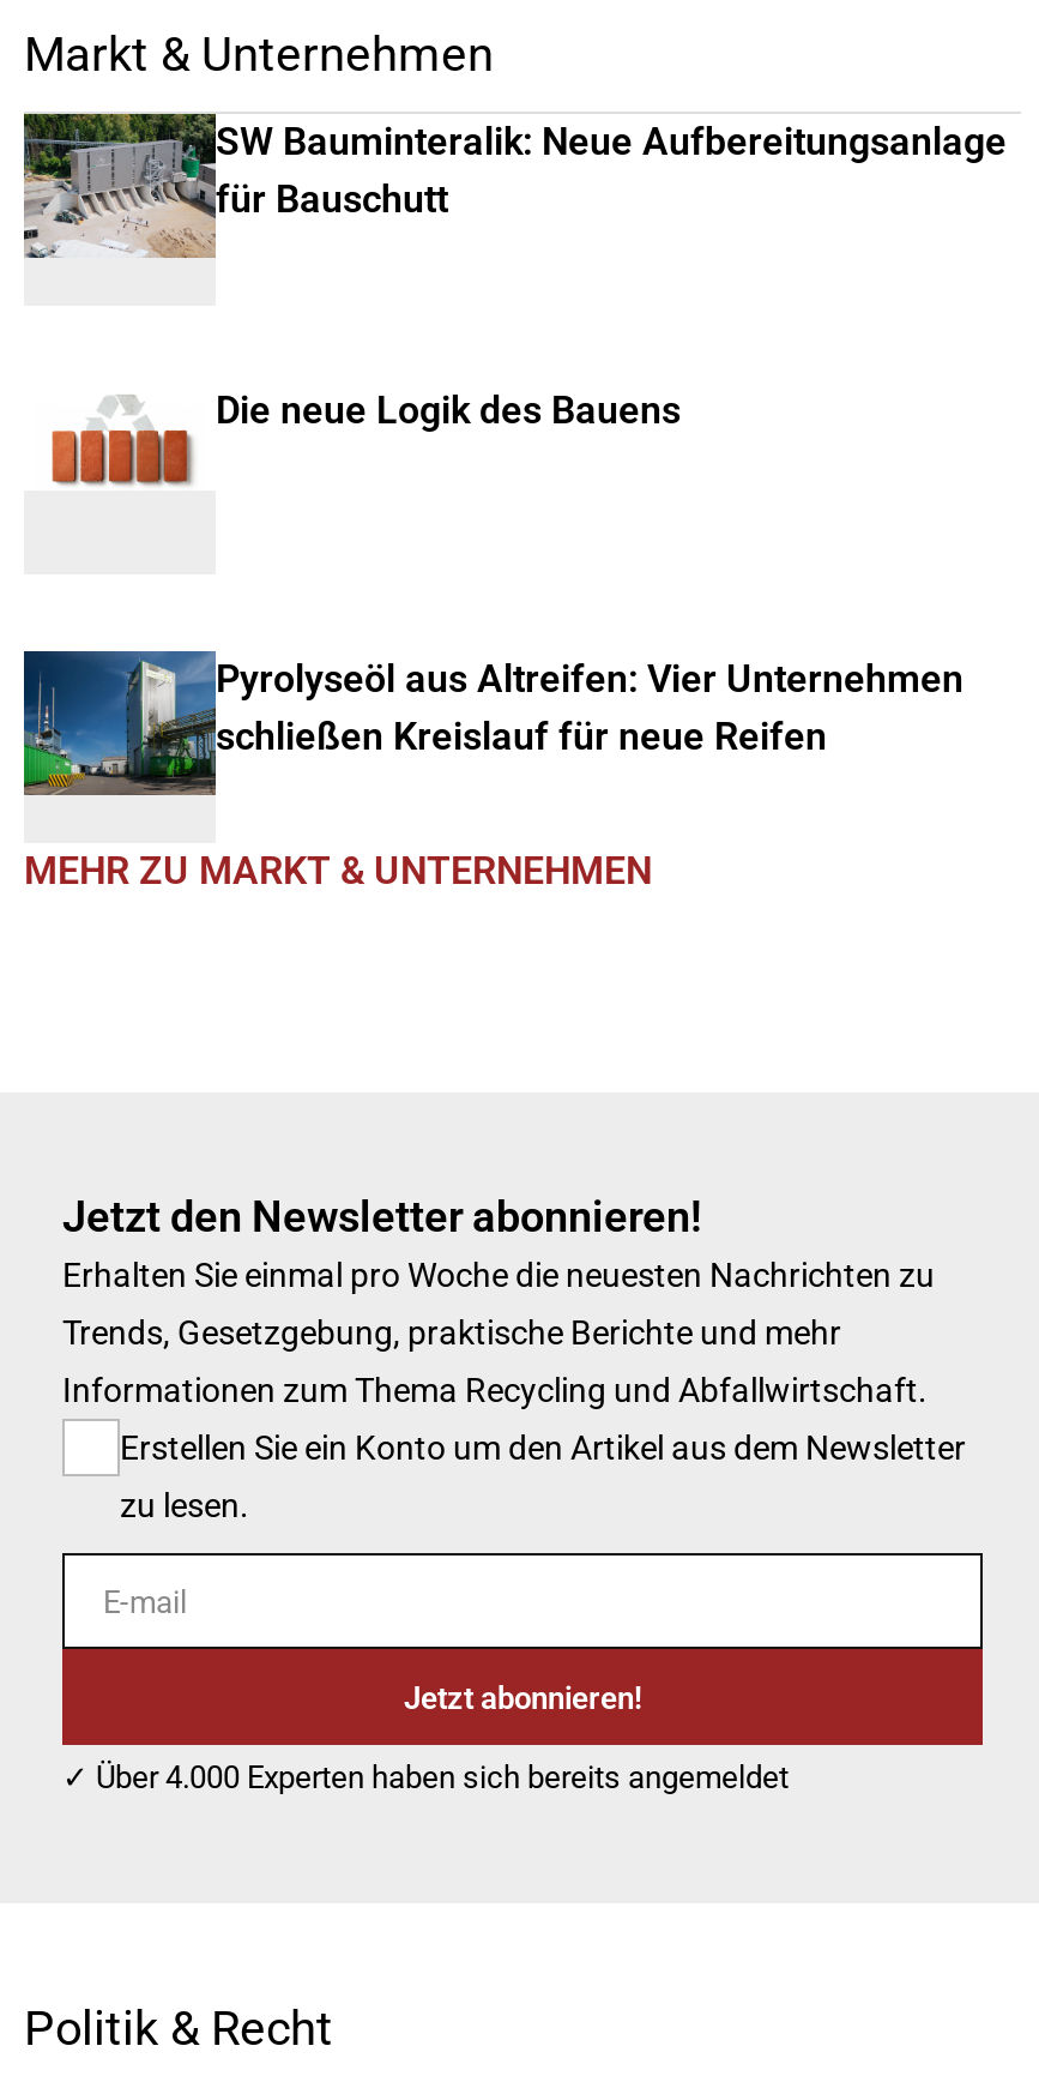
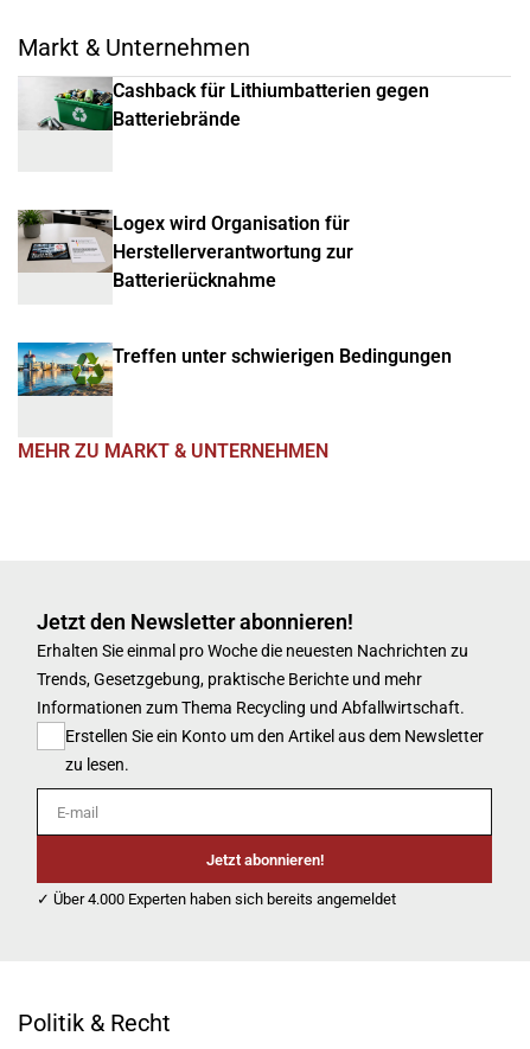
[22,112,1007,260] [image] | SW Bauminteralik: Neue Aufbereitungsanlage | für Bauschutt -> [18,77,429,148] [image] | Cashback für Lithiumbatterien gegen | Batteriebrände
[24,383,681,507] [image] | Die neue Logik des Bauens -> [17,209,353,292] [image] | Logex wird Organisation für | Herstellerverantwortung zur | Batterierücknahme
[22,649,964,798] [image] | Pyrolyseöl aus Altreifen: Vier Unternehmen | schließen Kreislauf für neue Reifen -> [17,341,452,414] [image] | Treffen unter schwierigen Bedingungen

